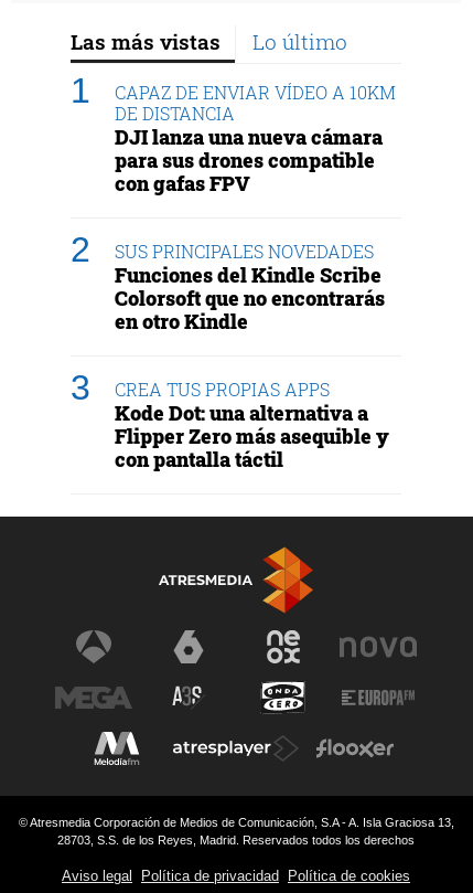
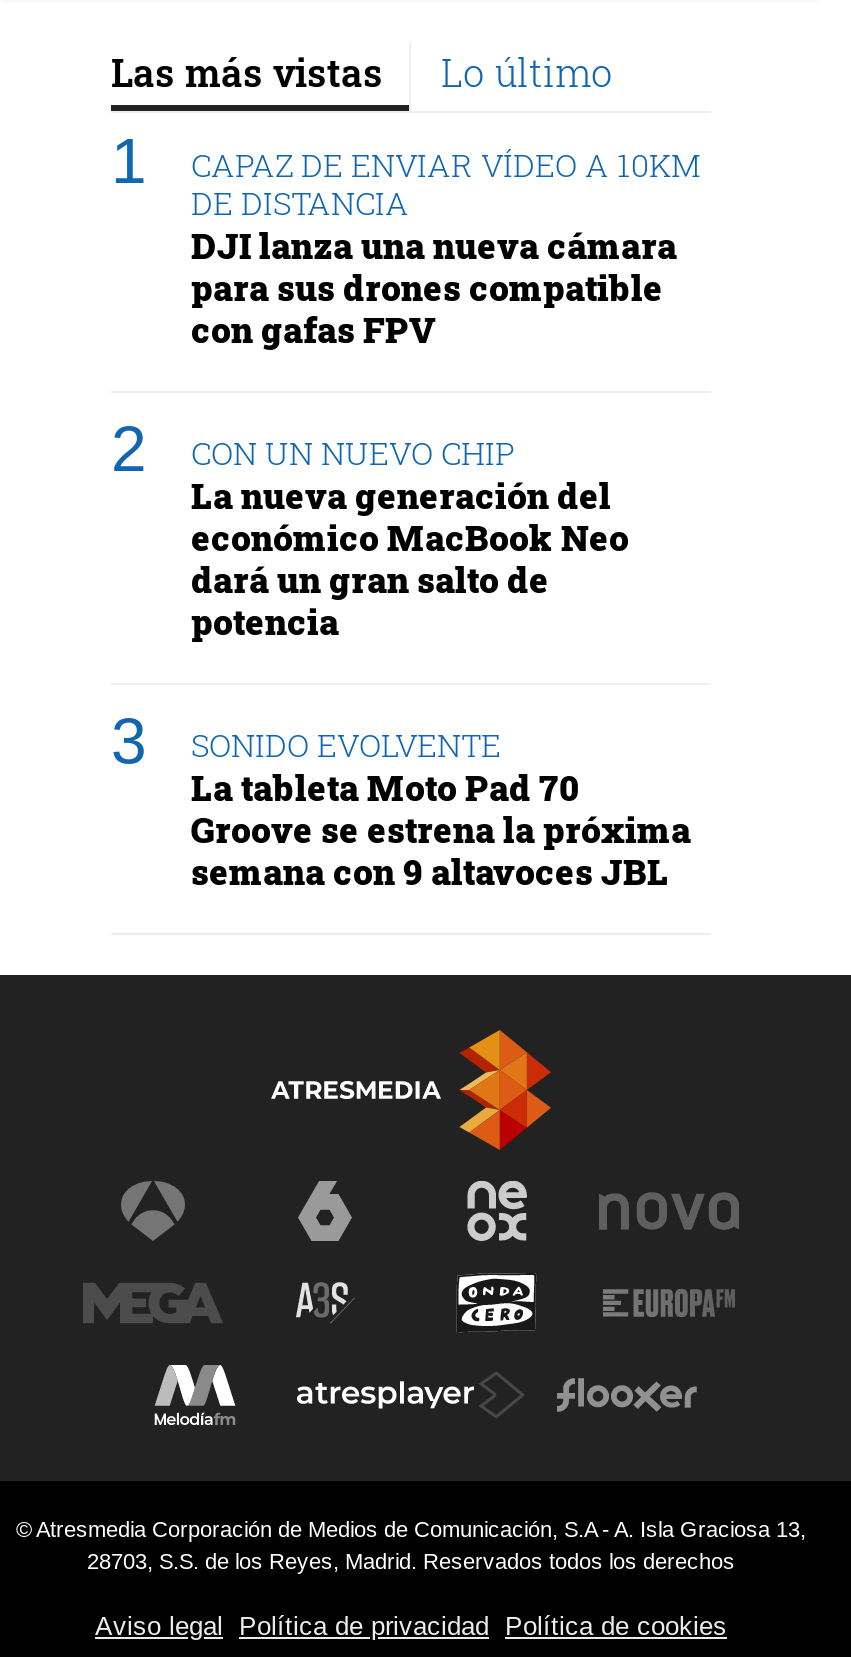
[115,240,385,335] SUS PRINCIPALES NOVEDADES | Funciones del Kindle Scribe | Colorsoft que no encontrarás | en otro Kindle -> [191,432,629,646] CON UN NUEVO CHIP | La nueva generación del | económico MacBook Neo | dará un gran salto de | potencia
[115,378,389,473] CREA TUS PROPIAS APPS | Kode Dot: una alternativa a | Flipper Zero más asequible y | con pantalla táctil -> [191,724,691,896] SONIDO EVOLVENTE | La tableta Moto Pad 70 | Groove se estrena la próxima | semana con 9 altavoces JBL

